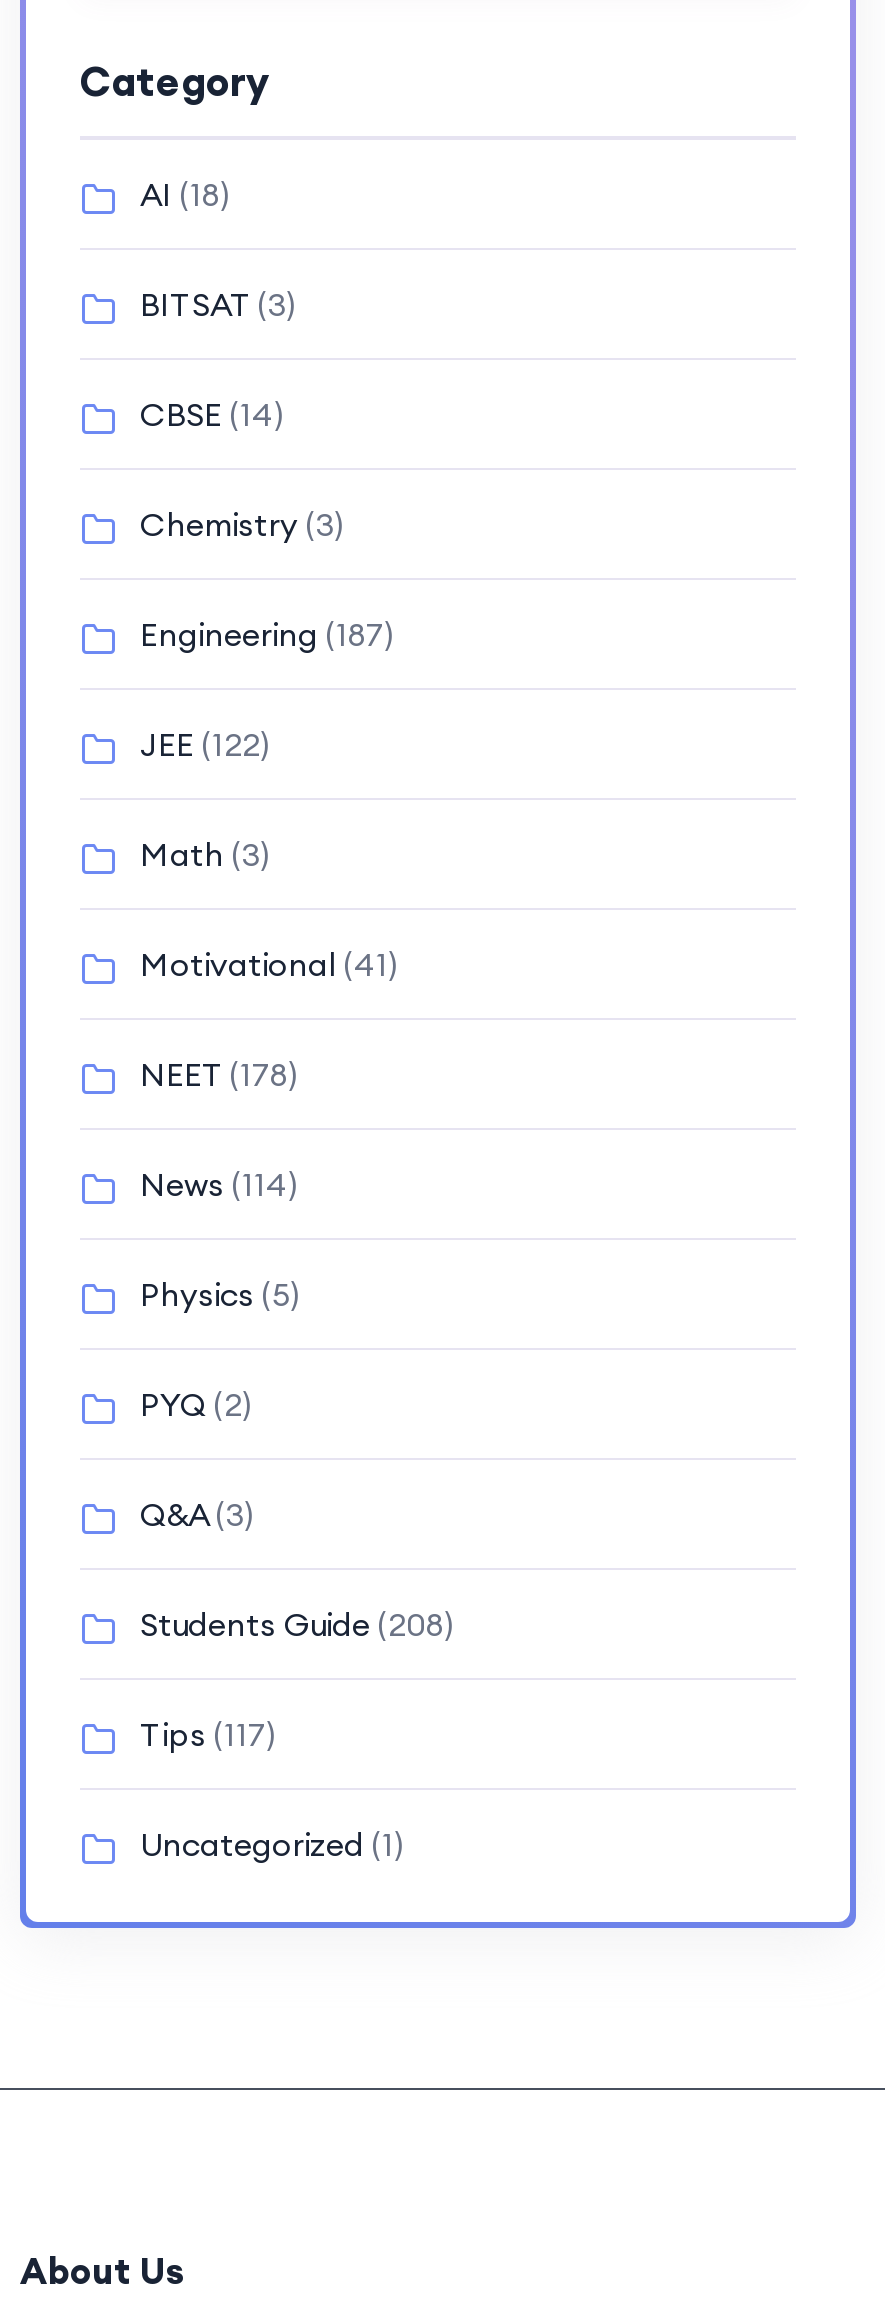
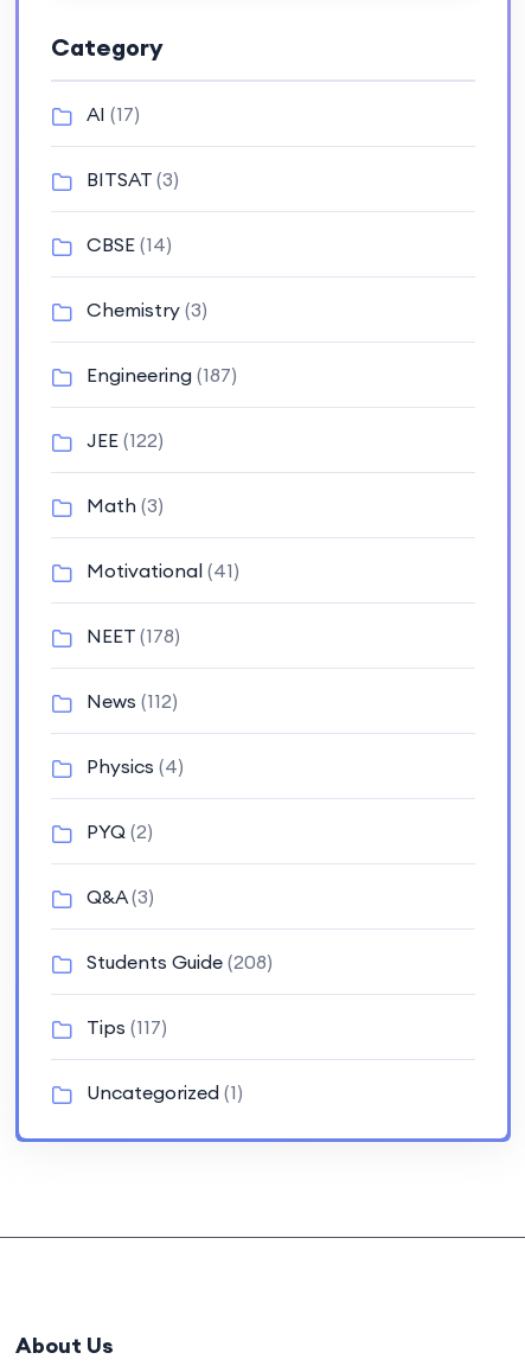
[140,174,230,214] AI (18) -> [87,102,140,126] AI (17)
[140,1164,298,1204] News (114) -> [87,689,178,713] News (112)
[140,1274,300,1314] Physics (5) -> [87,754,184,778] Physics (4)

